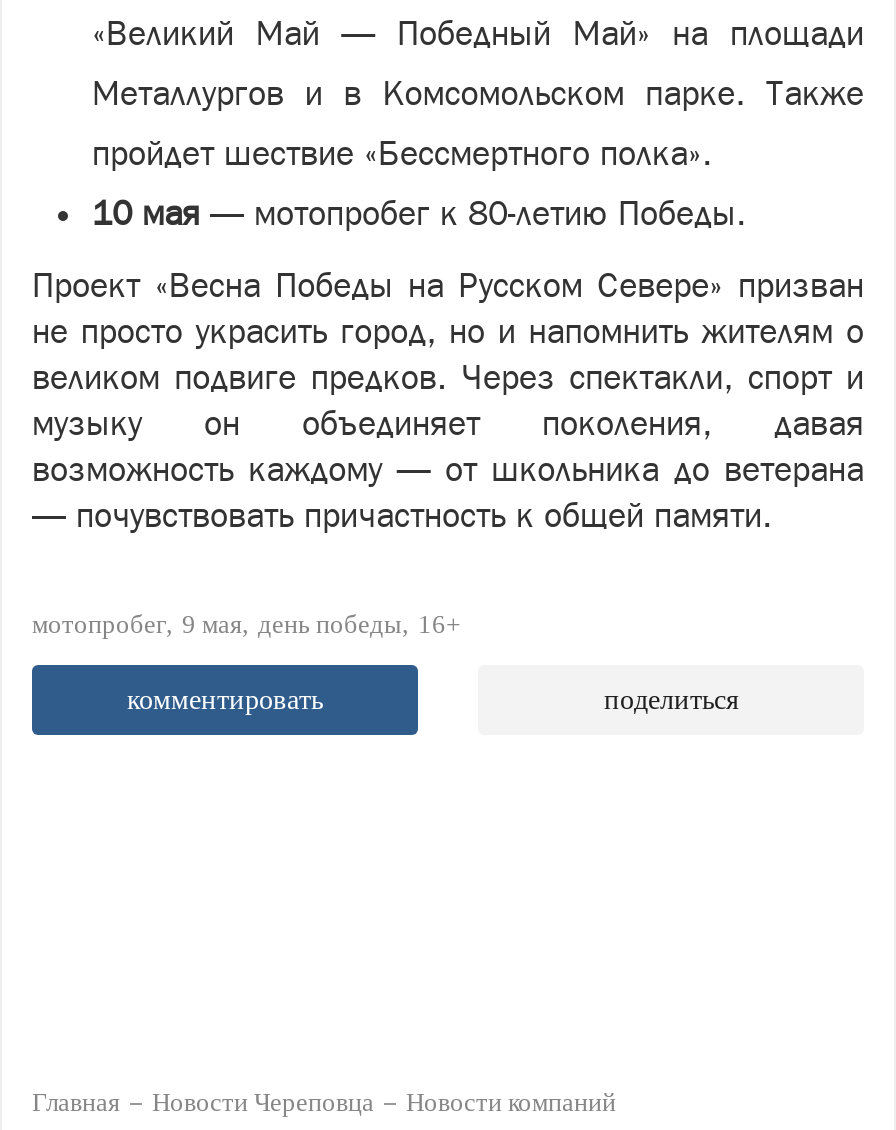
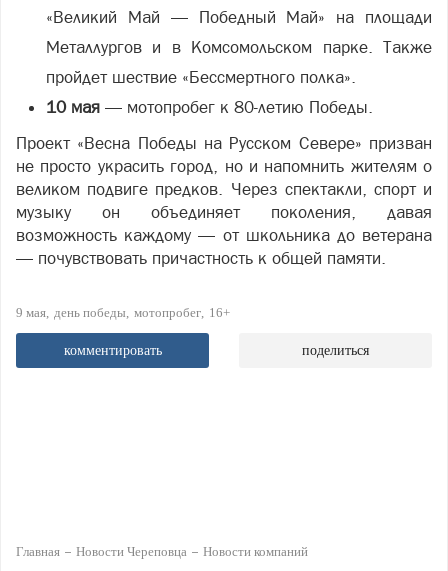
[32,609,460,639] мотопробег 9 мая день победы 16+ -> [16,305,230,320] 9 мая день победы мотопробег 16+

